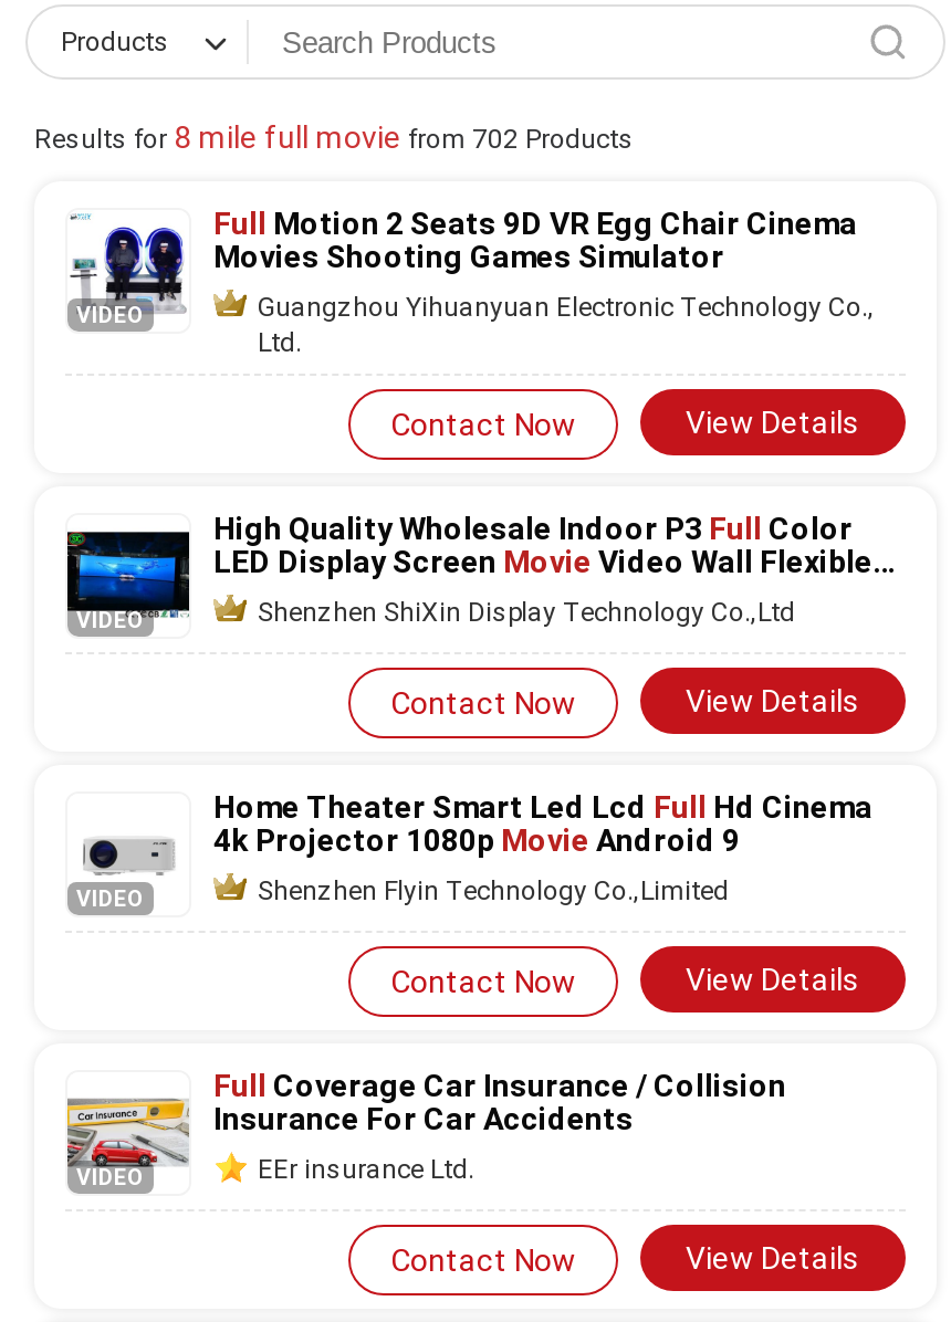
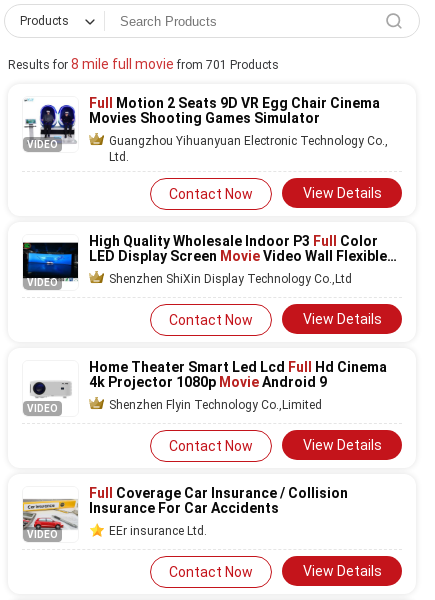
[34,119,634,155] Results for 8 mile full movie from 702 Products -> [8,56,279,72] Results for 8 mile full movie from 701 Products

